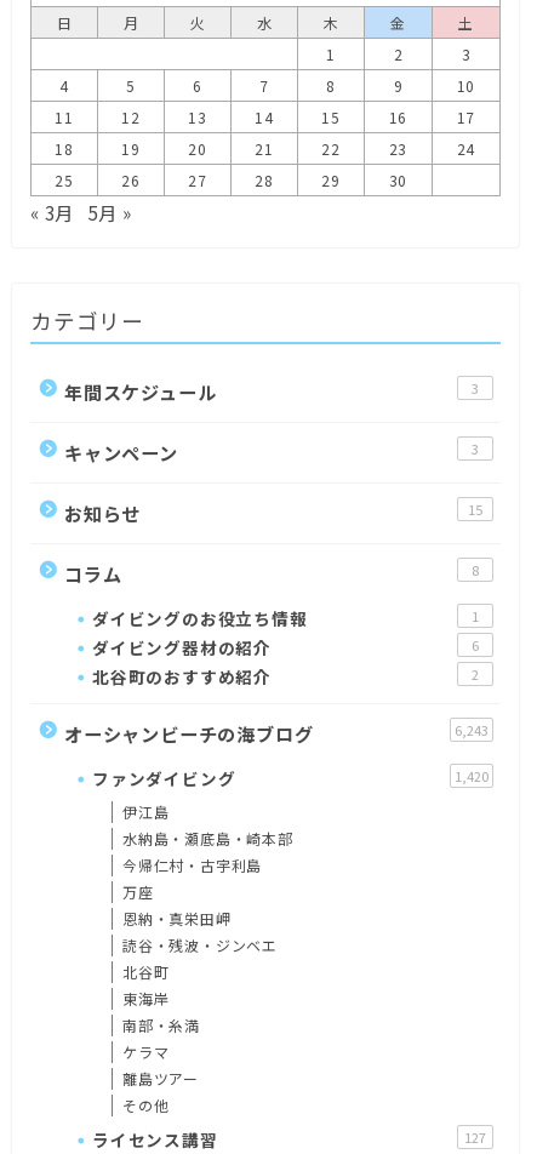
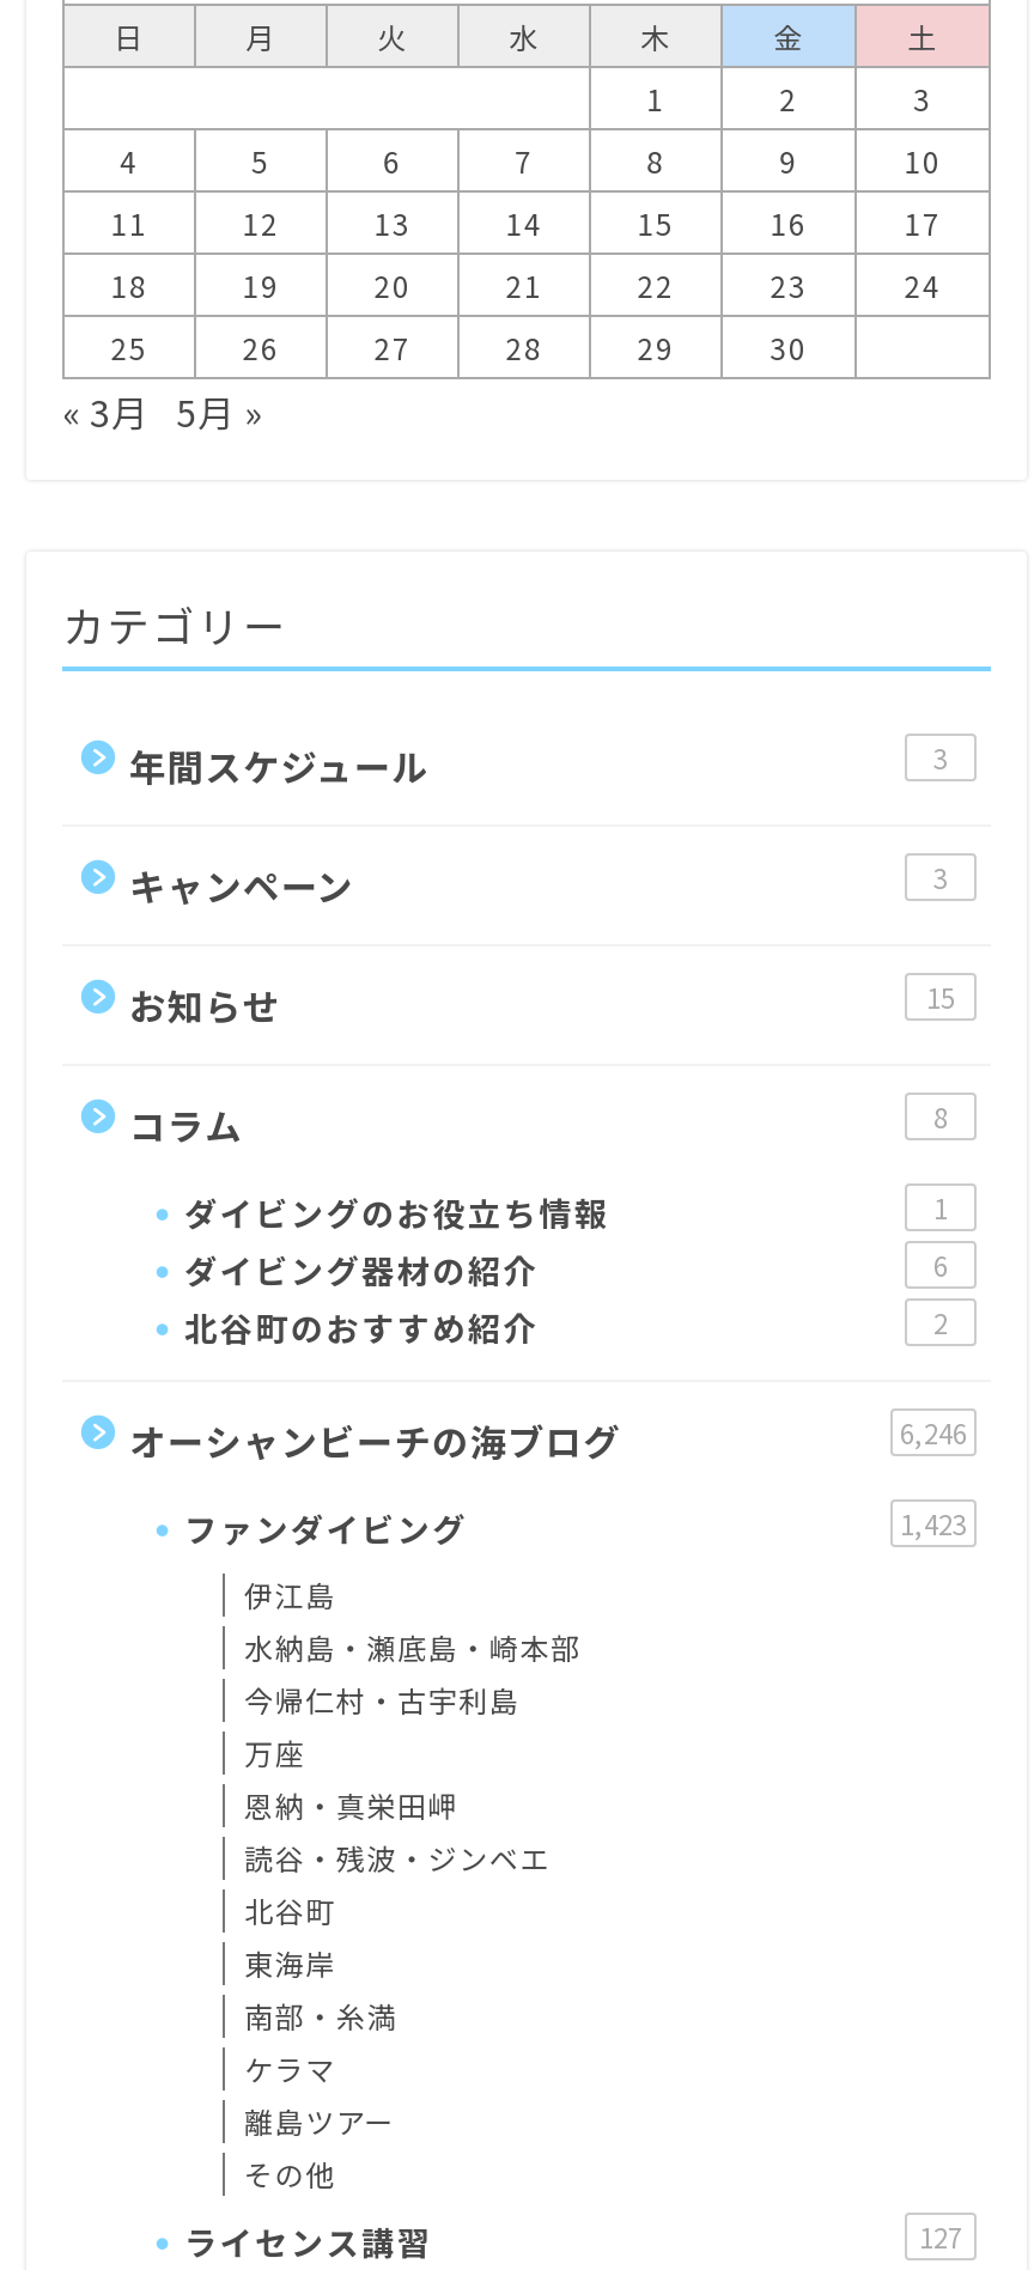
[455,720,489,739] 6,243 -> [900,1413,967,1452] 6,246
[455,766,489,785] 1,420 -> [900,1504,967,1542] 1,423

